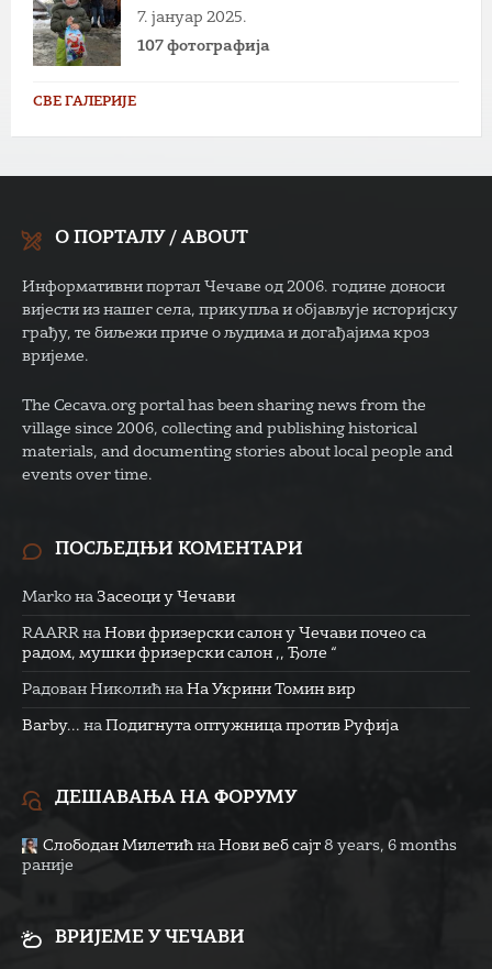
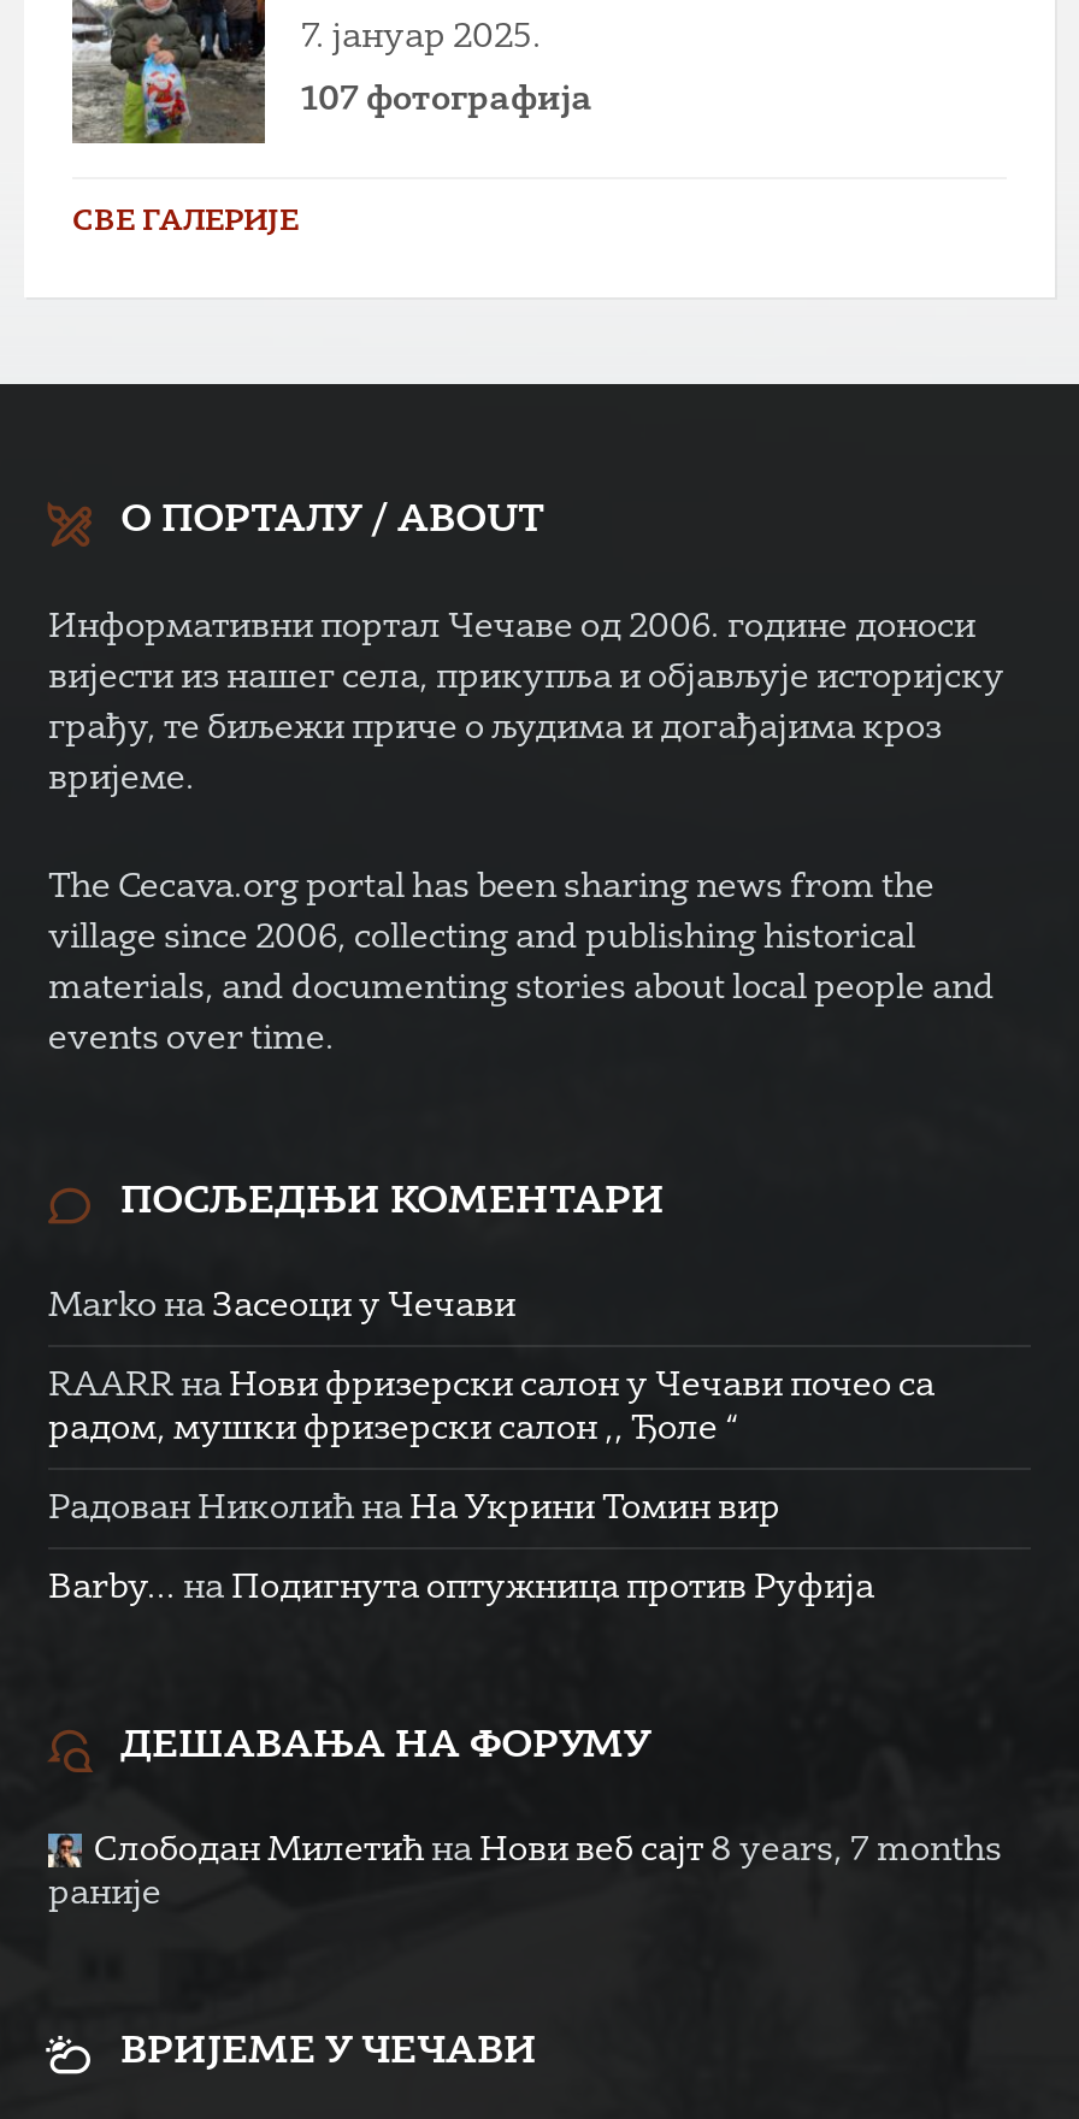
[43,838,457,853] Слободан Милетић на Нови веб сајт 8 years, 6 months -> [94,1834,1002,1868] Слободан Милетић на Нови веб сајт 8 years, 7 months

